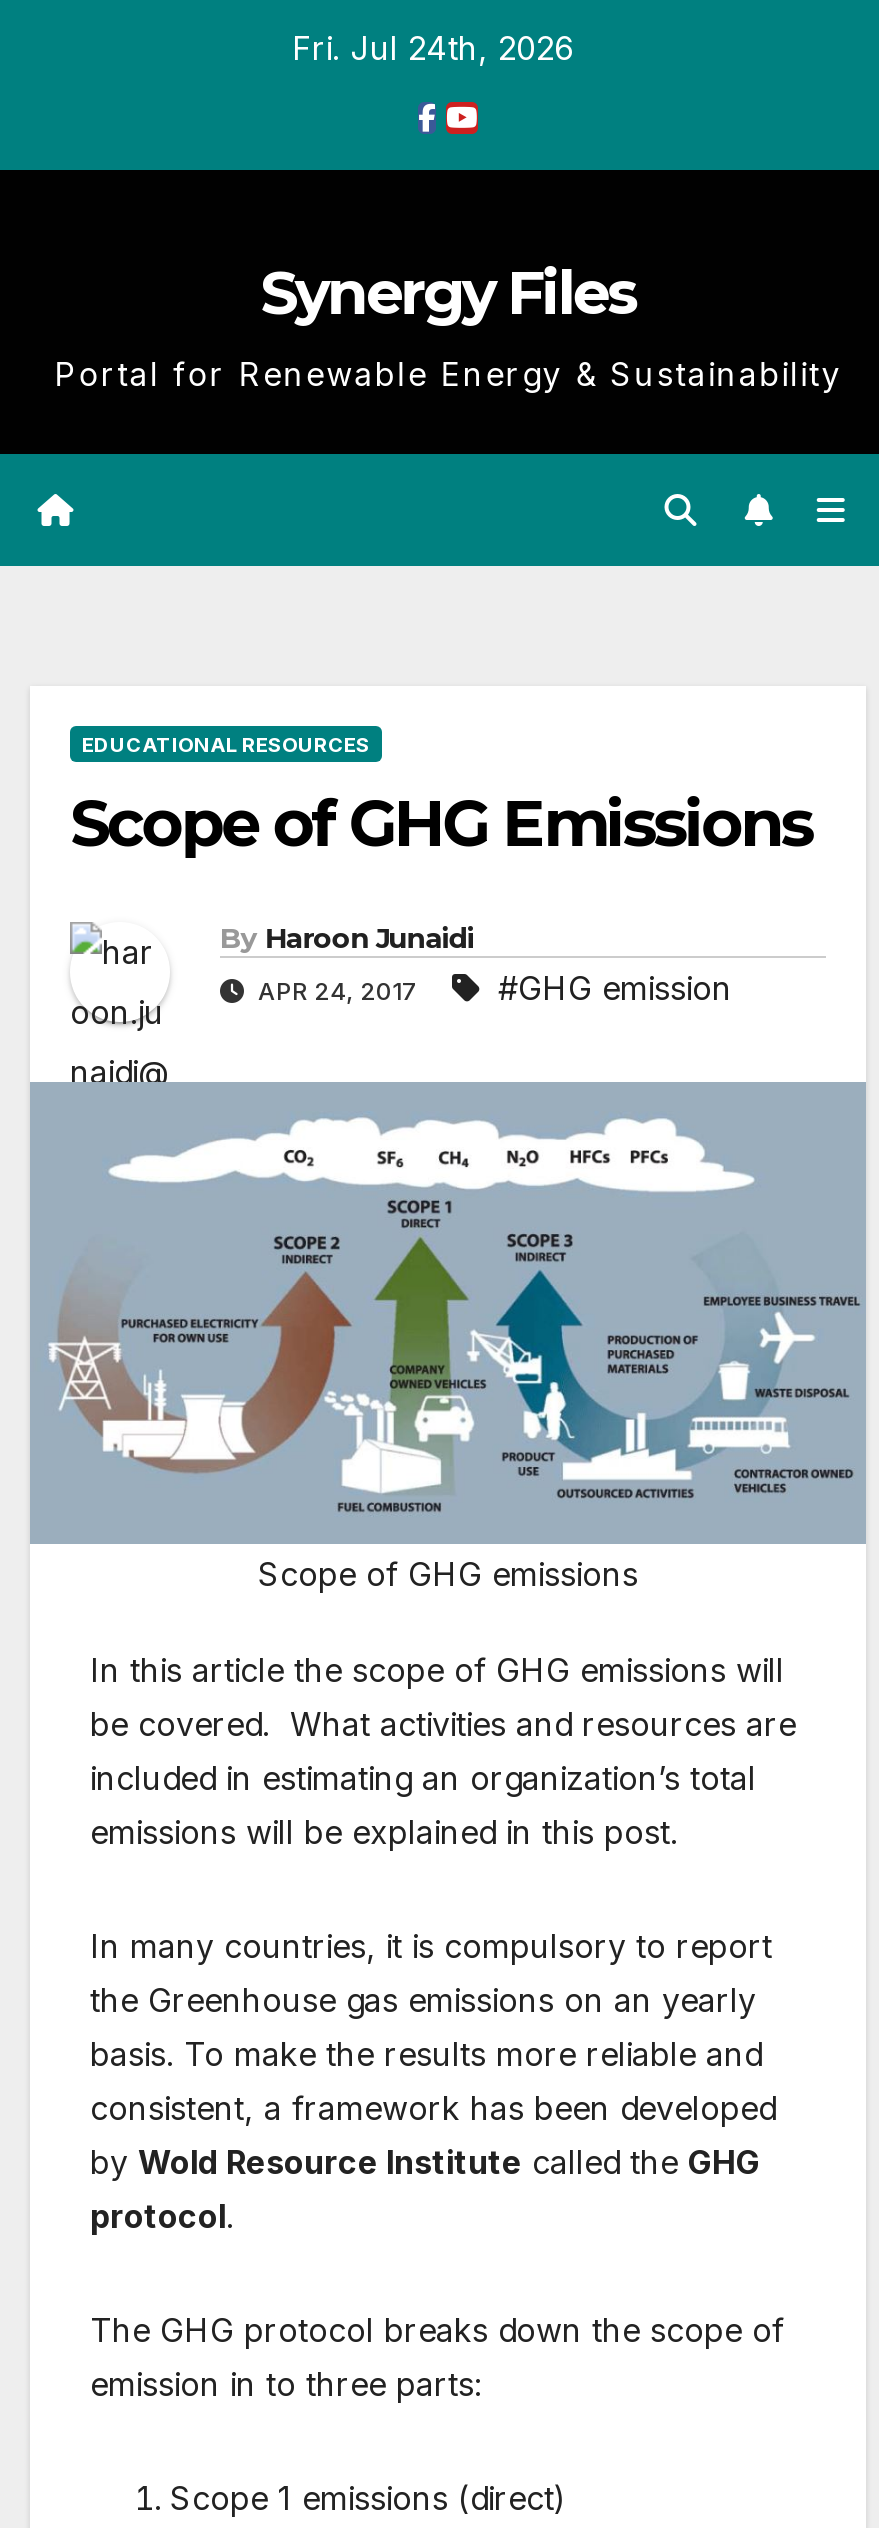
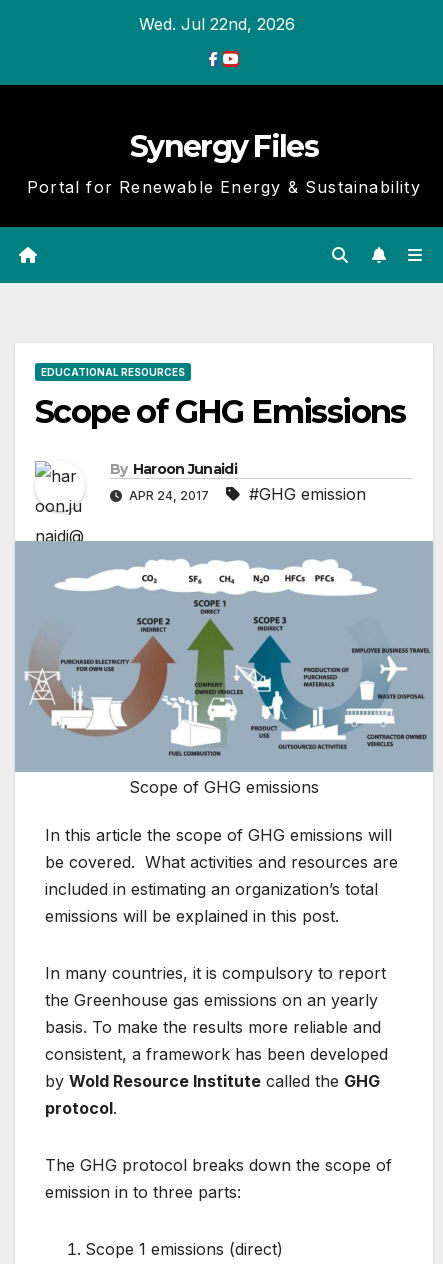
[292,28,574,68] Fri. Jul 24th, 2026 -> [138,14,294,34] Wed. Jul 22nd, 2026

